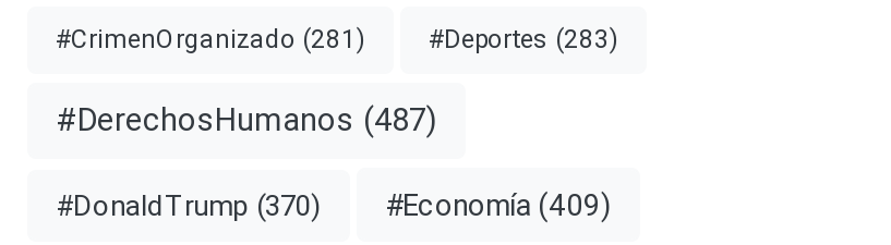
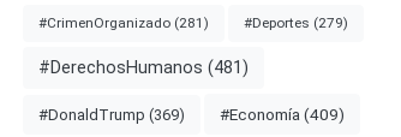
[429,25,618,55] #Deportes (283) -> [244,15,348,32] #Deportes (279)
[56,102,437,139] #DerechosHumanos (487) -> [38,58,249,77] #DerechosHumanos (481)
[56,188,612,223] #DonaldTrump (370) #Economía (409) -> [38,105,345,124] #DonaldTrump (369) #Economía (409)

